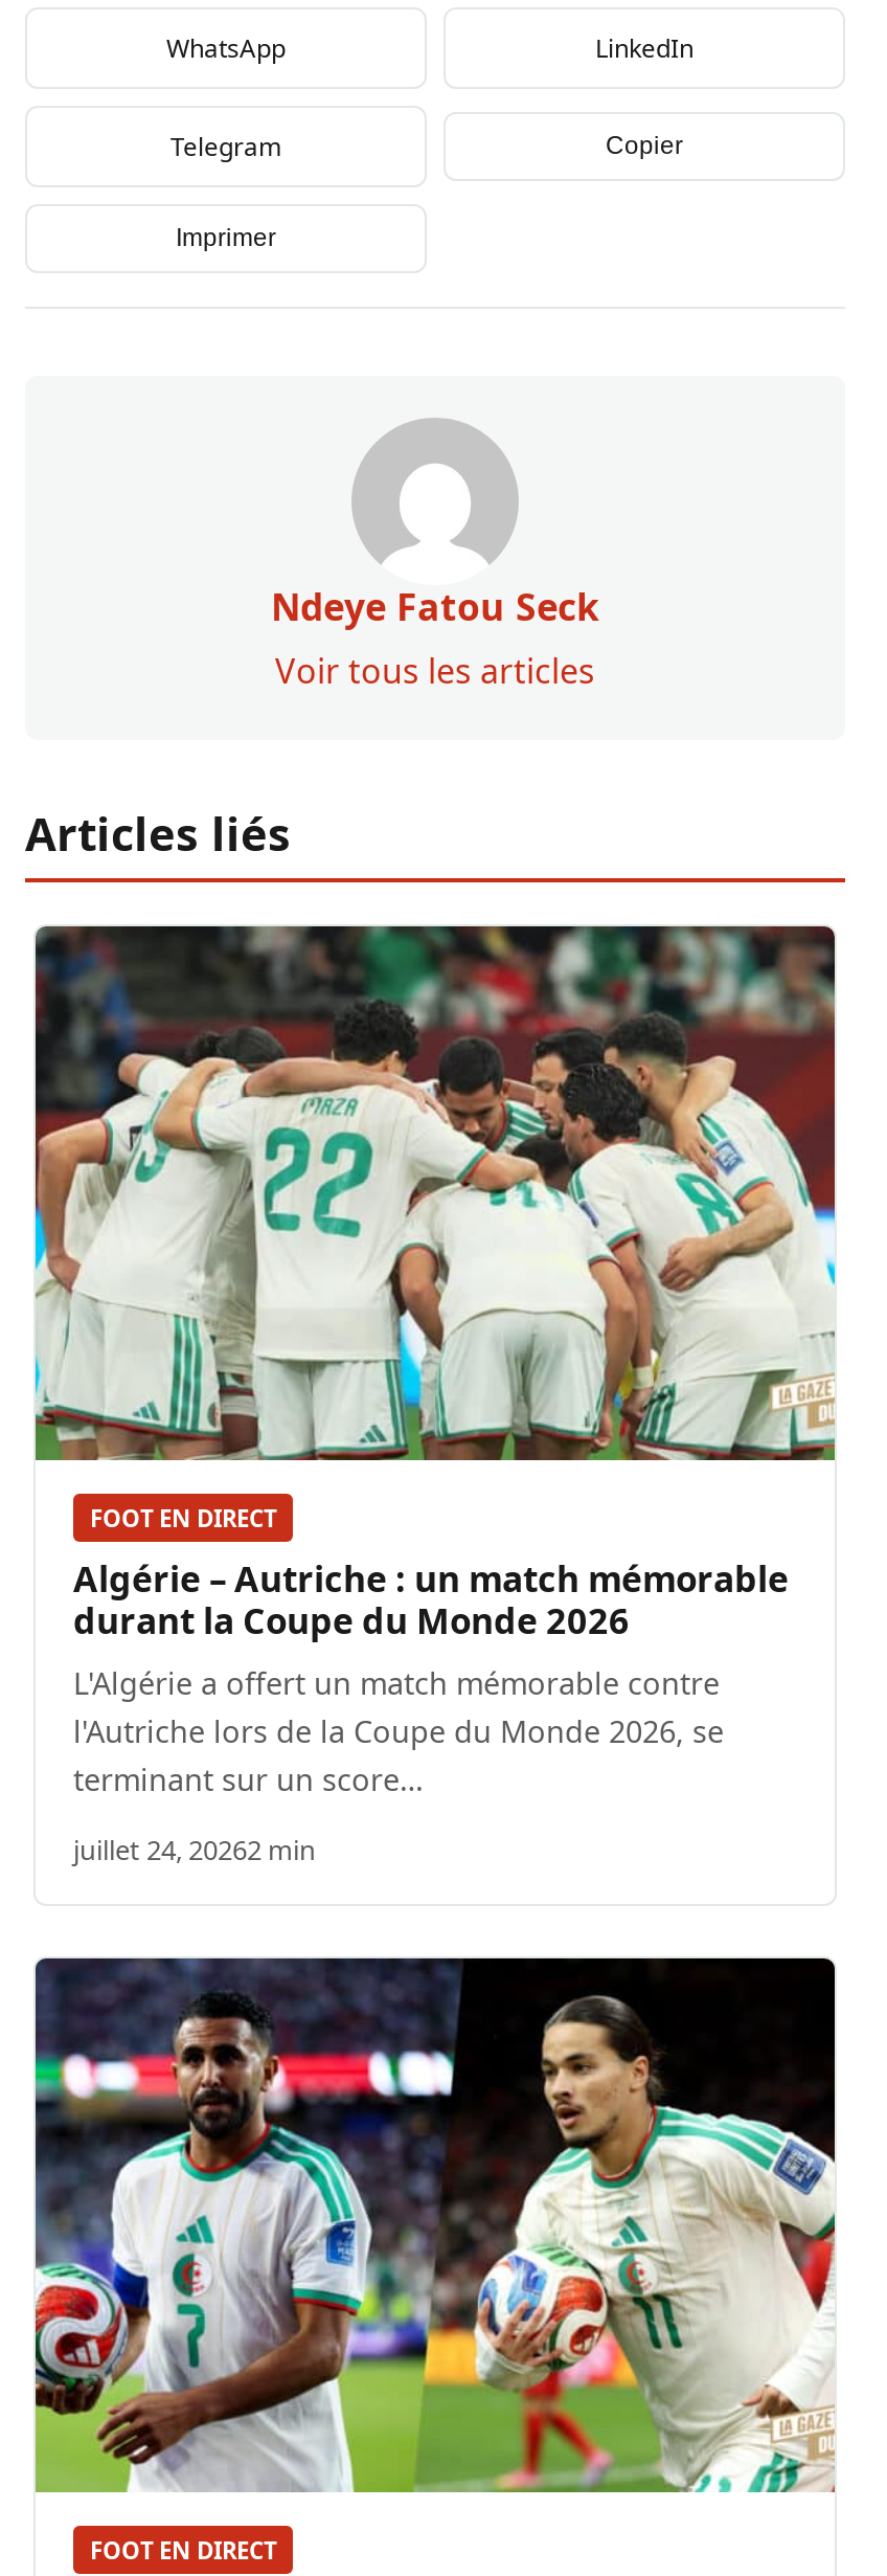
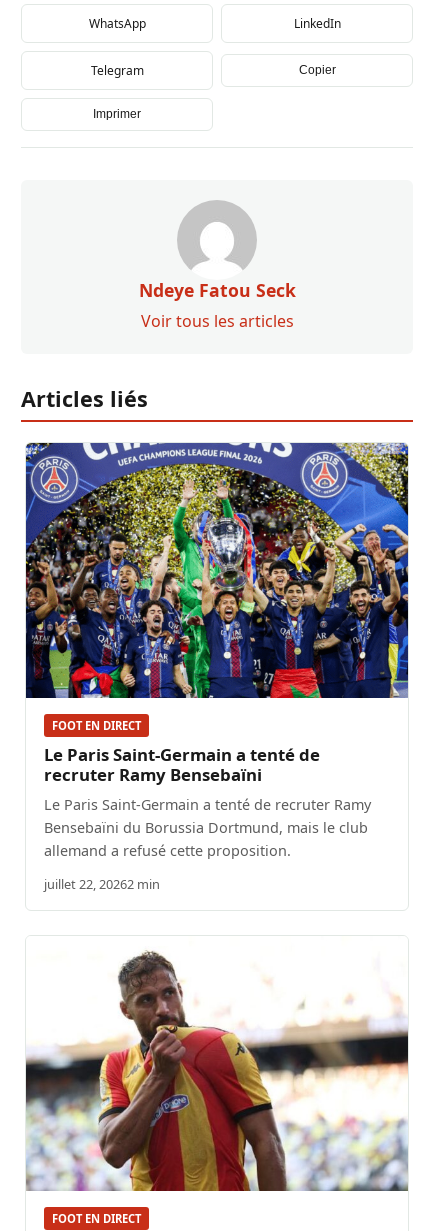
[33,924,837,1462] [image] -> [25,442,409,699] [image]
[73,1555,789,1800] Algérie – Autriche : un match mémorable | durant la Coupe du Monde 2026 | L'Algérie a offert un match mémorable contre | l'Autriche lors de la Coupe du Monde 2026, se | terminant sur un score… -> [44,743,371,860] Le Paris Saint-Germain a tenté de | recruter Ramy Bensebaïni | Le Paris Saint-Germain a tenté de recruter Ramy | Bensebaïni du Borussia Dortmund, mais le club | allemand a refusé cette proposition.
[73,1831,316,1869] juillet 24, 20262 min -> [44,875,160,893] juillet 22, 20262 min
[33,1956,837,2494] [image] -> [25,936,409,1192] [image]

